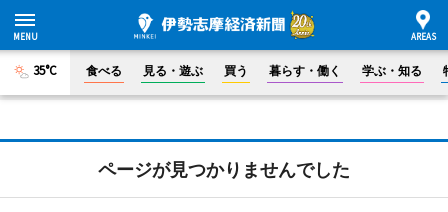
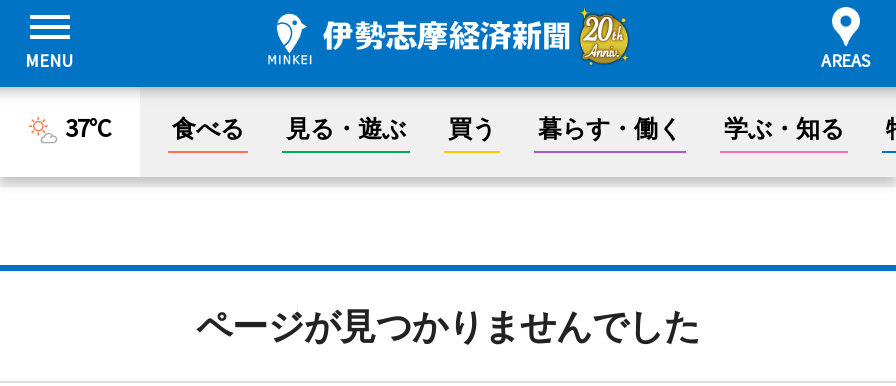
[32,62,56,79] 35°C -> [65,112,113,146] 37°C

